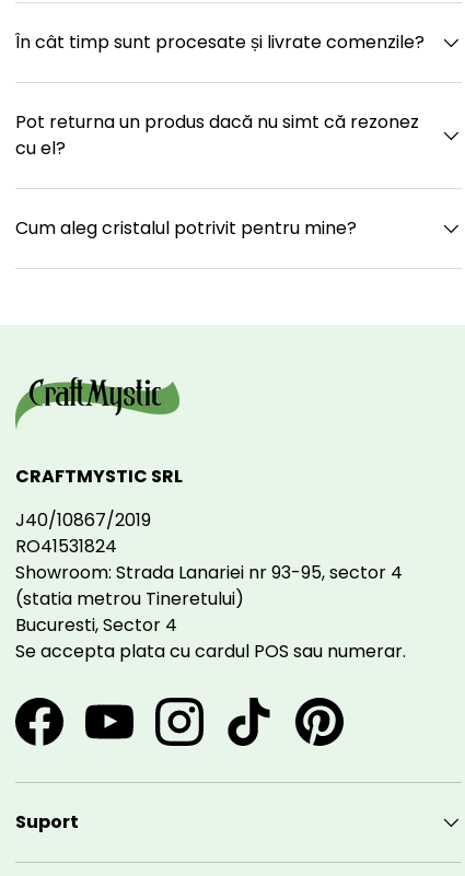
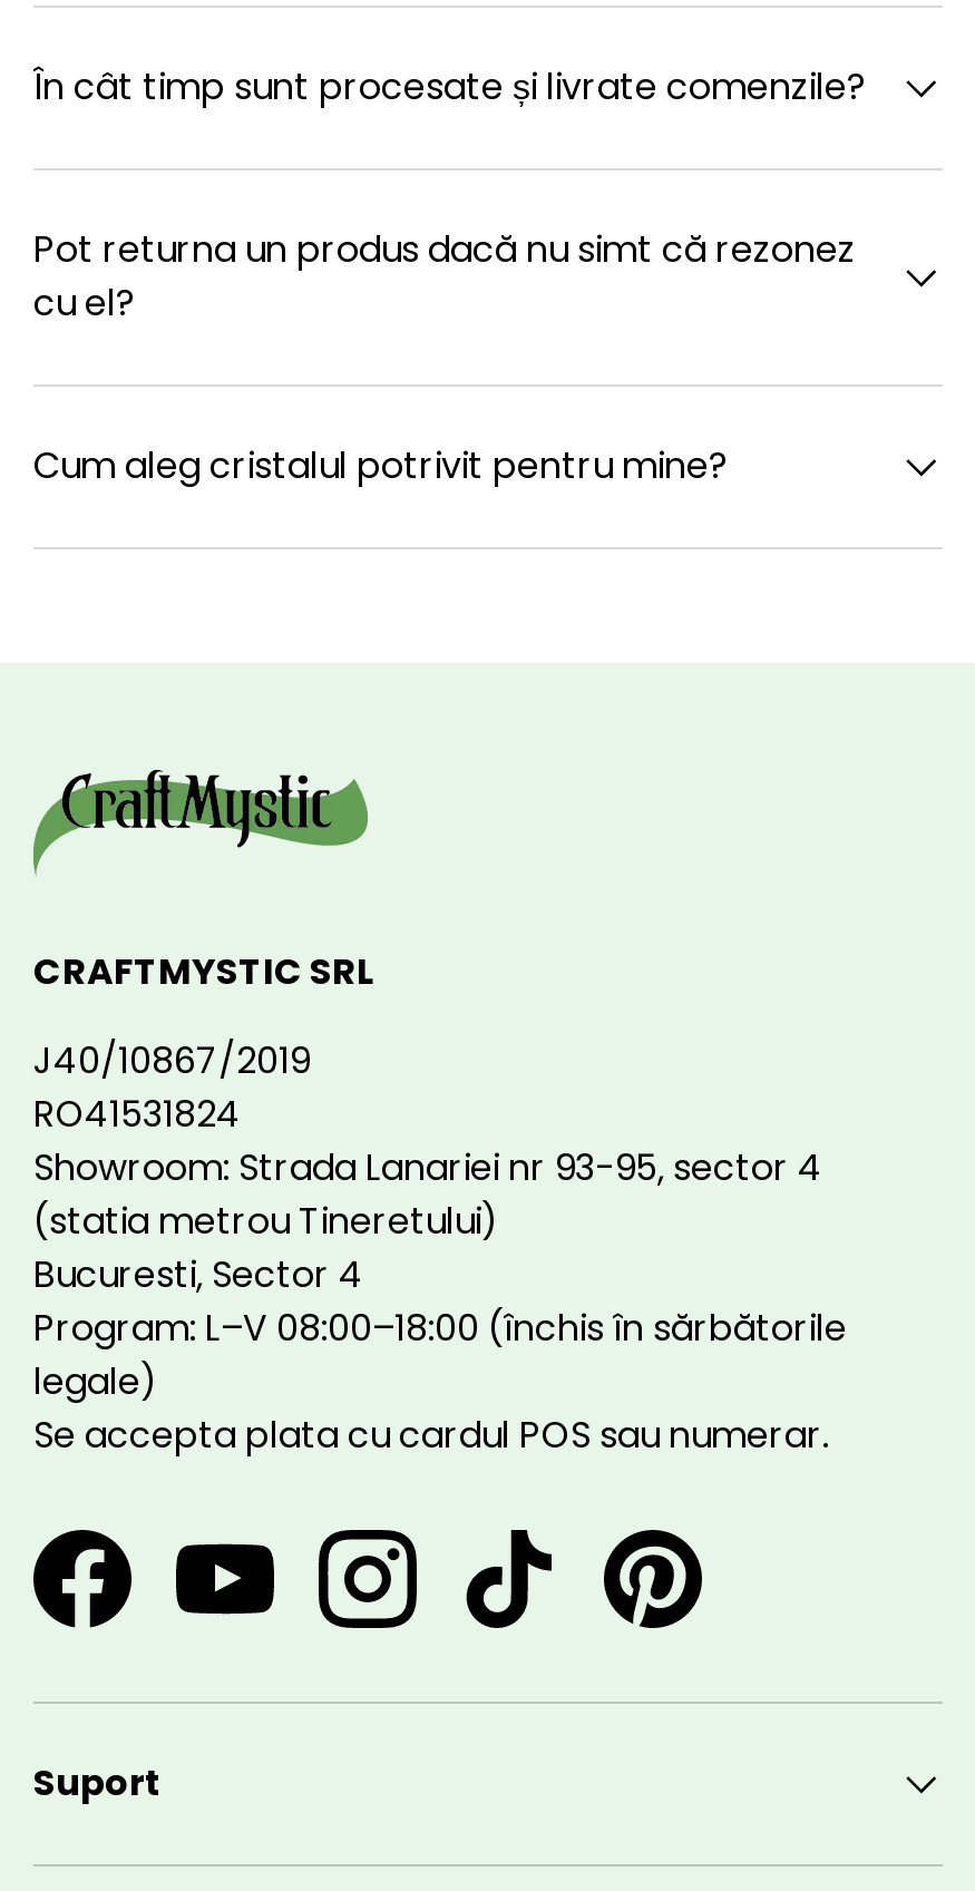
none -> [33,1302,847,1407] Program: L–V 08:00–18:00 (închis în sărbătorile | legale)

